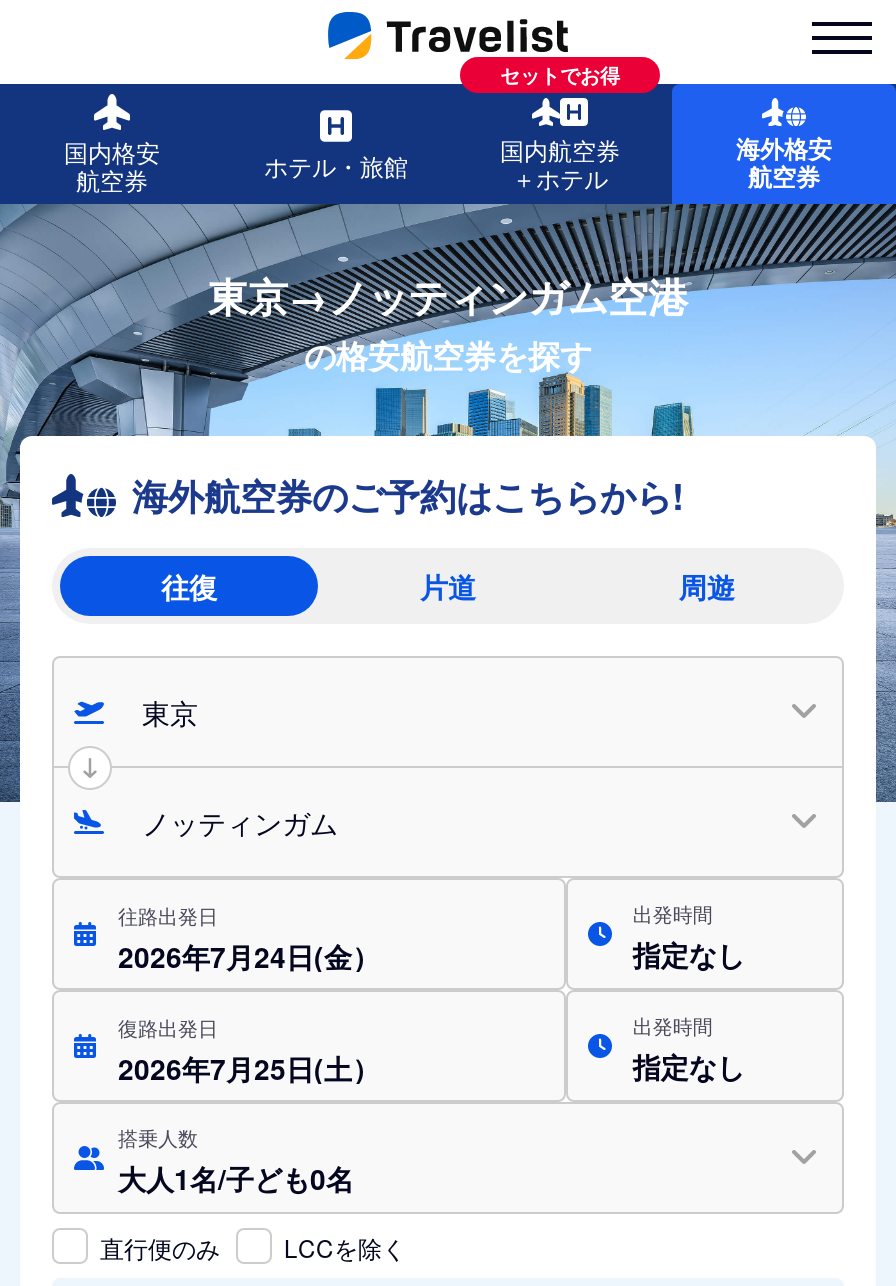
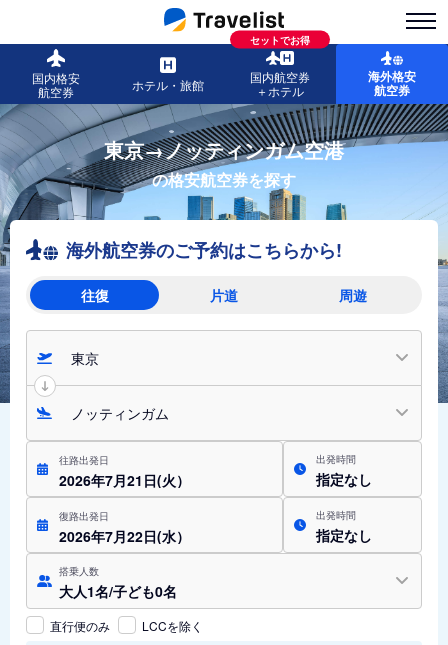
[118,936,380,976] 2026年7月24日(金） -> [59,470,190,490] 2026年7月21日(火）
[118,1048,380,1088] 2026年7月25日(土） -> [59,526,190,546] 2026年7月22日(水）

